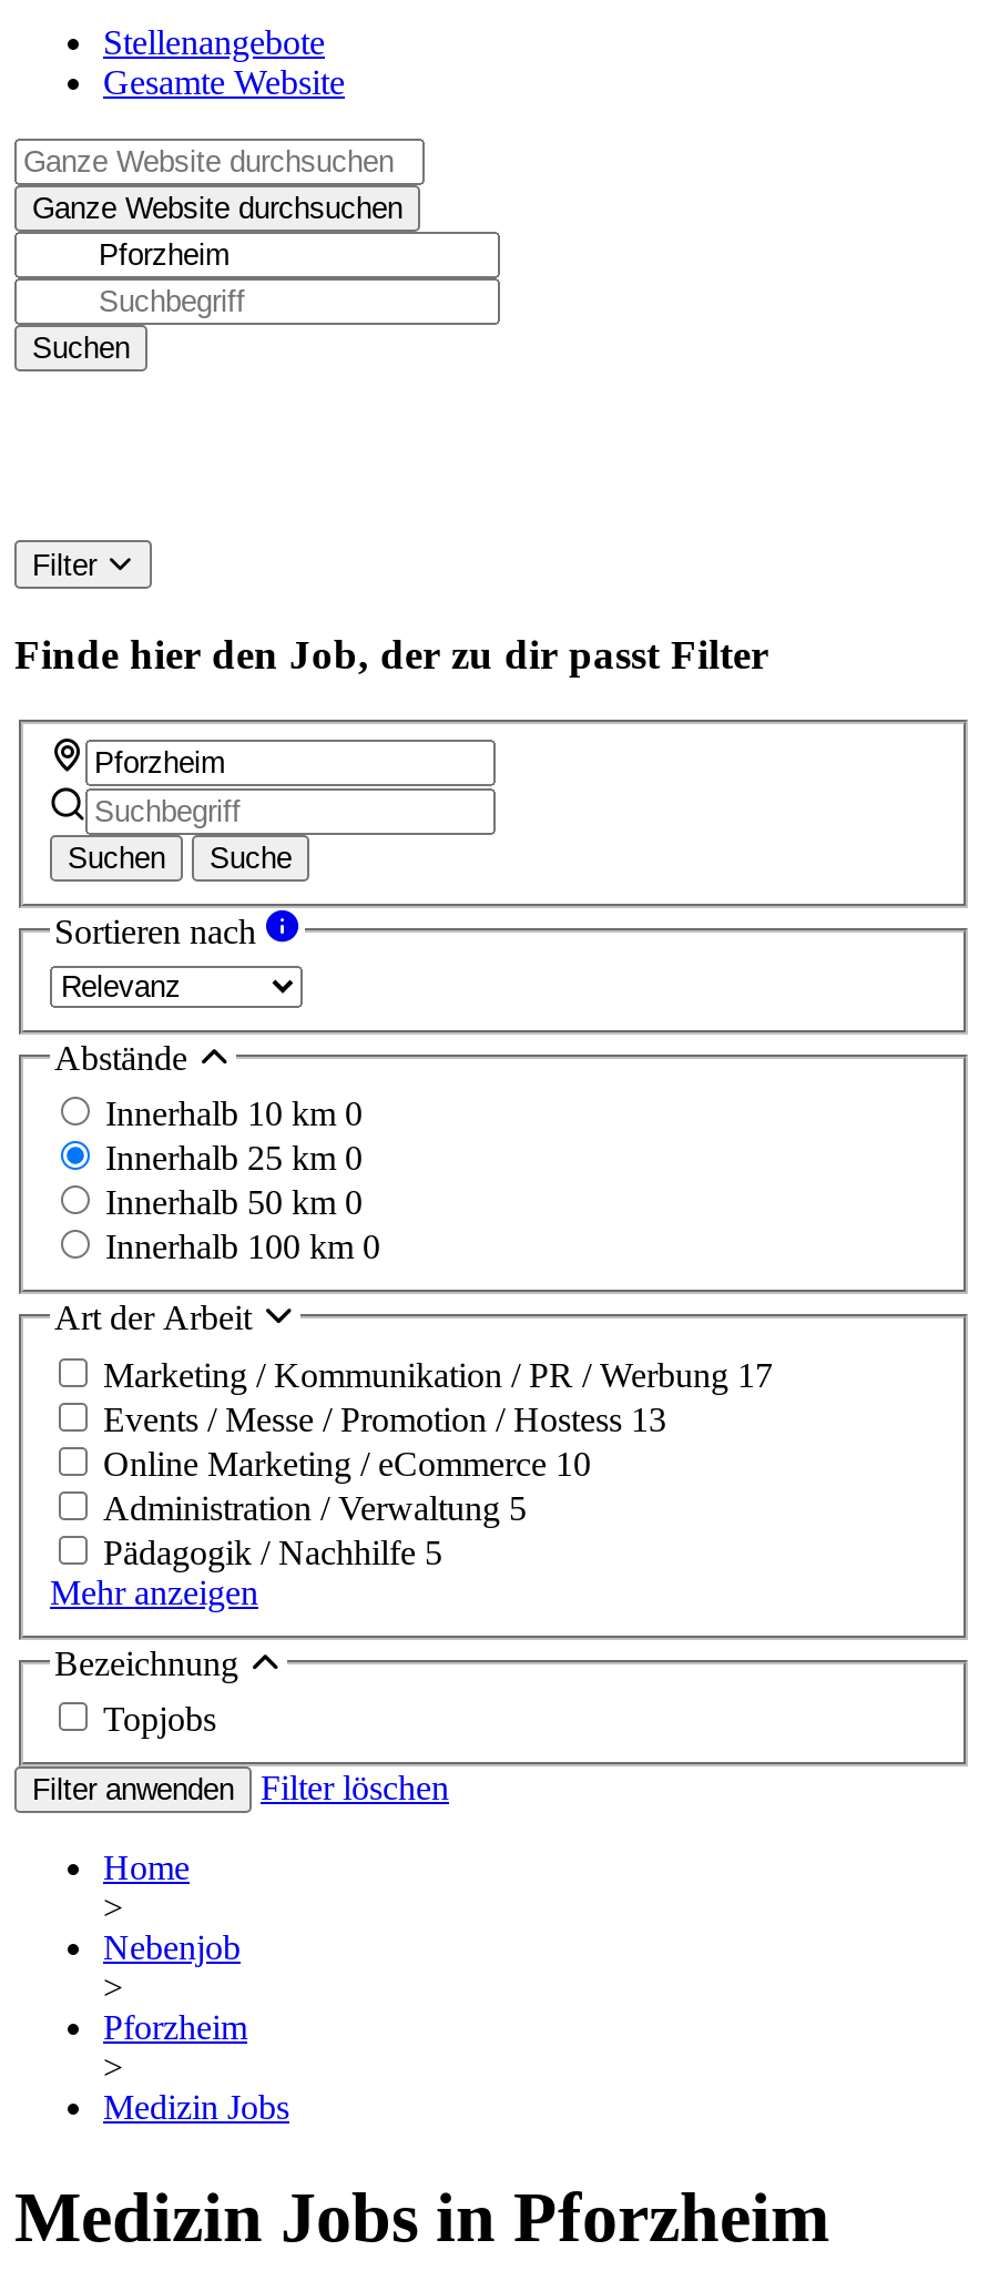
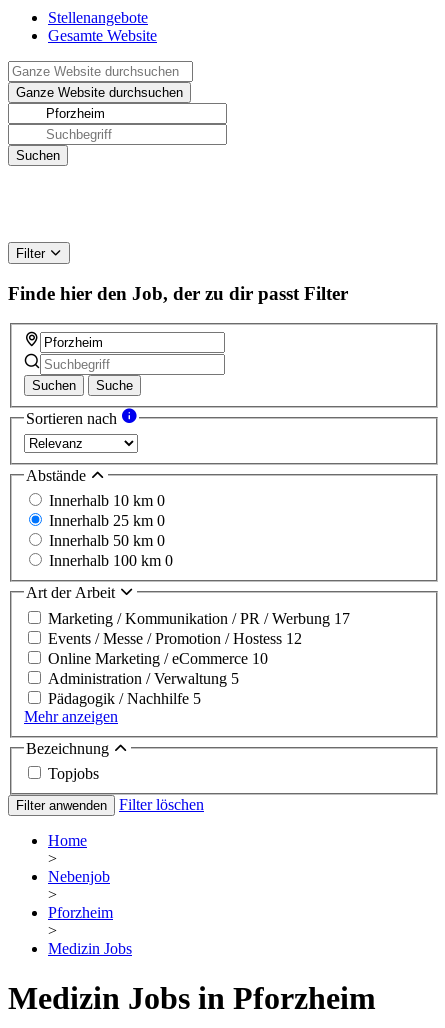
[103,1400,666,1438] Events / Messe / Promotion / Hostess 13 -> [48,630,302,647] Events / Messe / Promotion / Hostess 12

